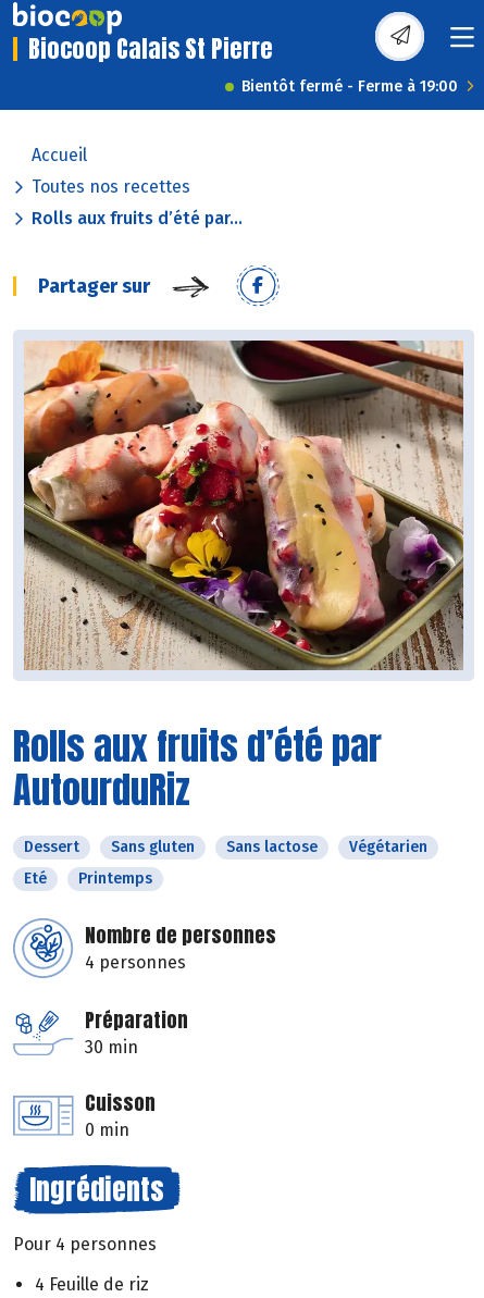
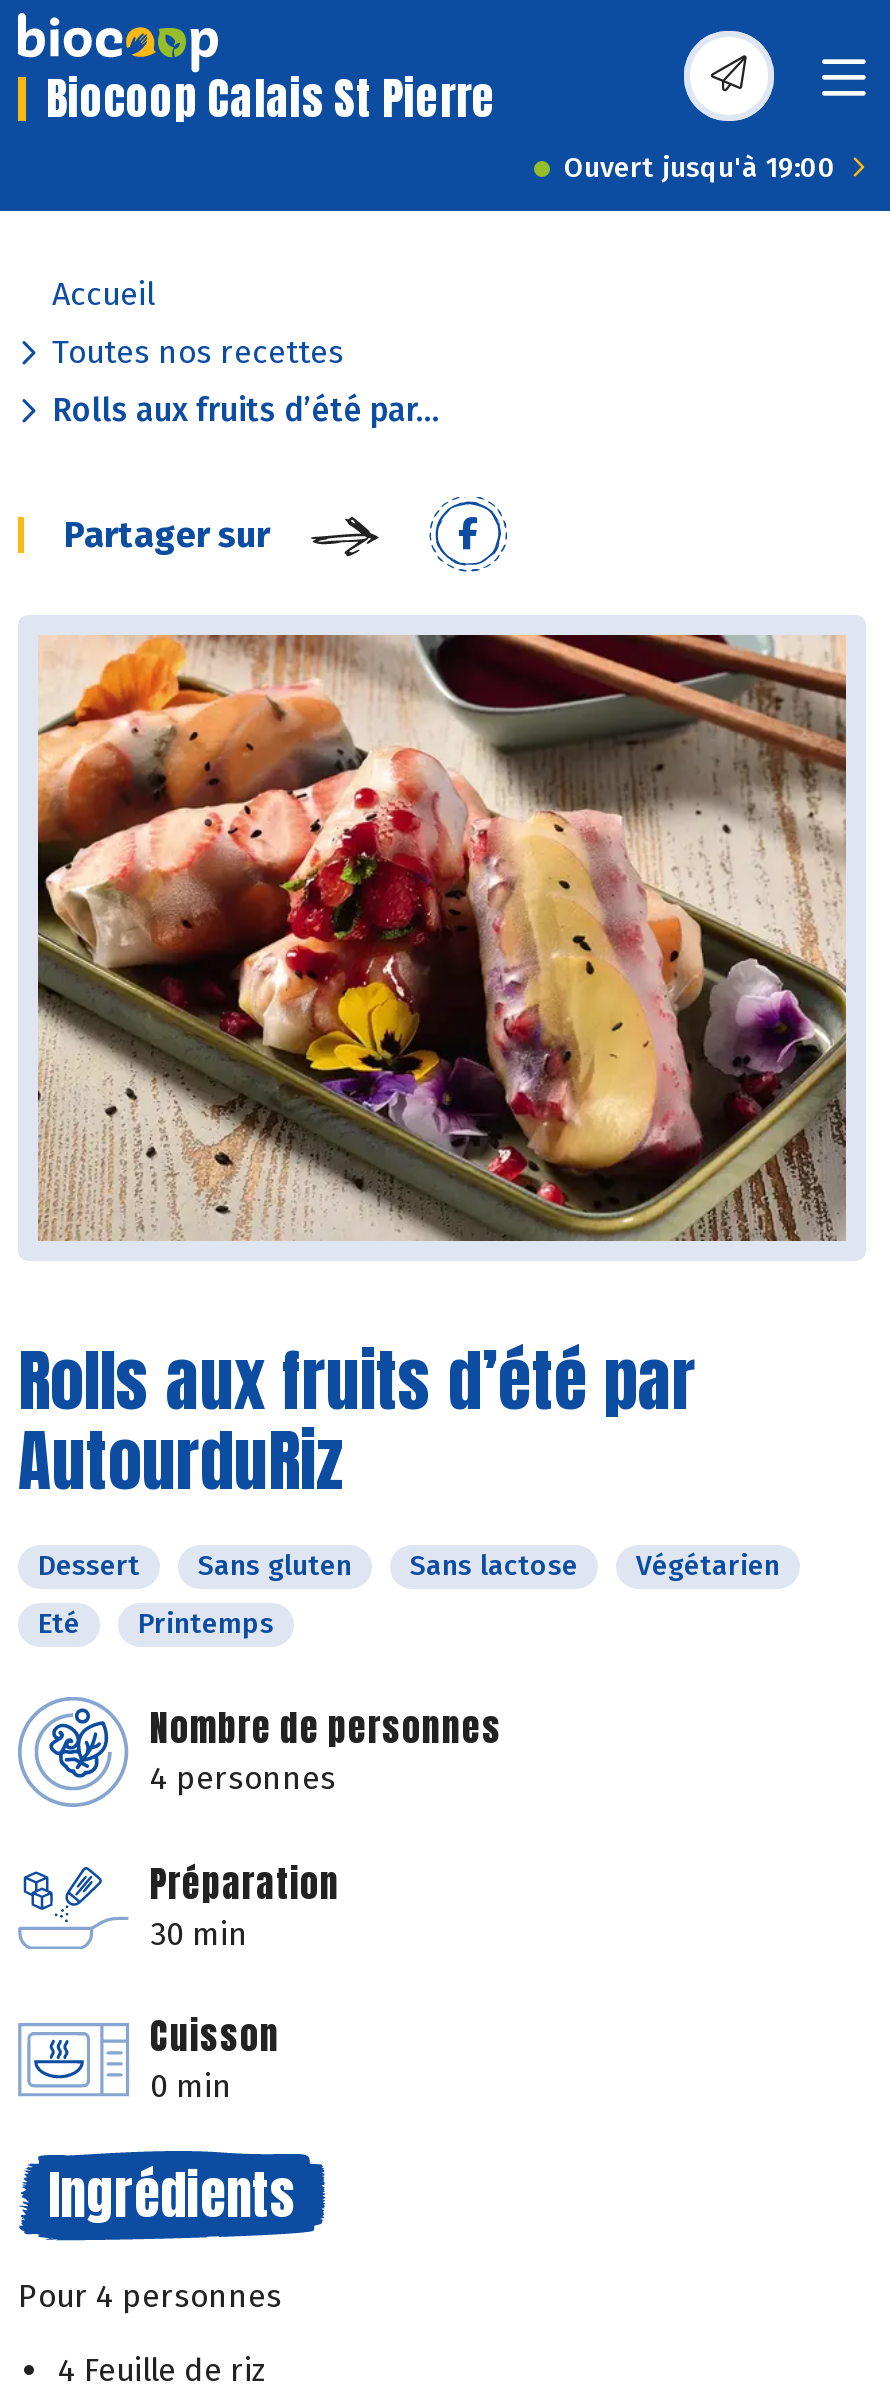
[241,77,458,96] Bientôt fermé - Ferme à 19:00 -> [564,151,836,185] Ouvert jusqu'à 19:00

